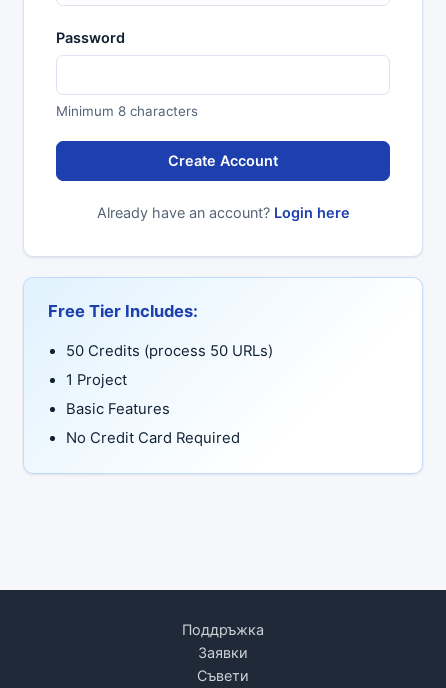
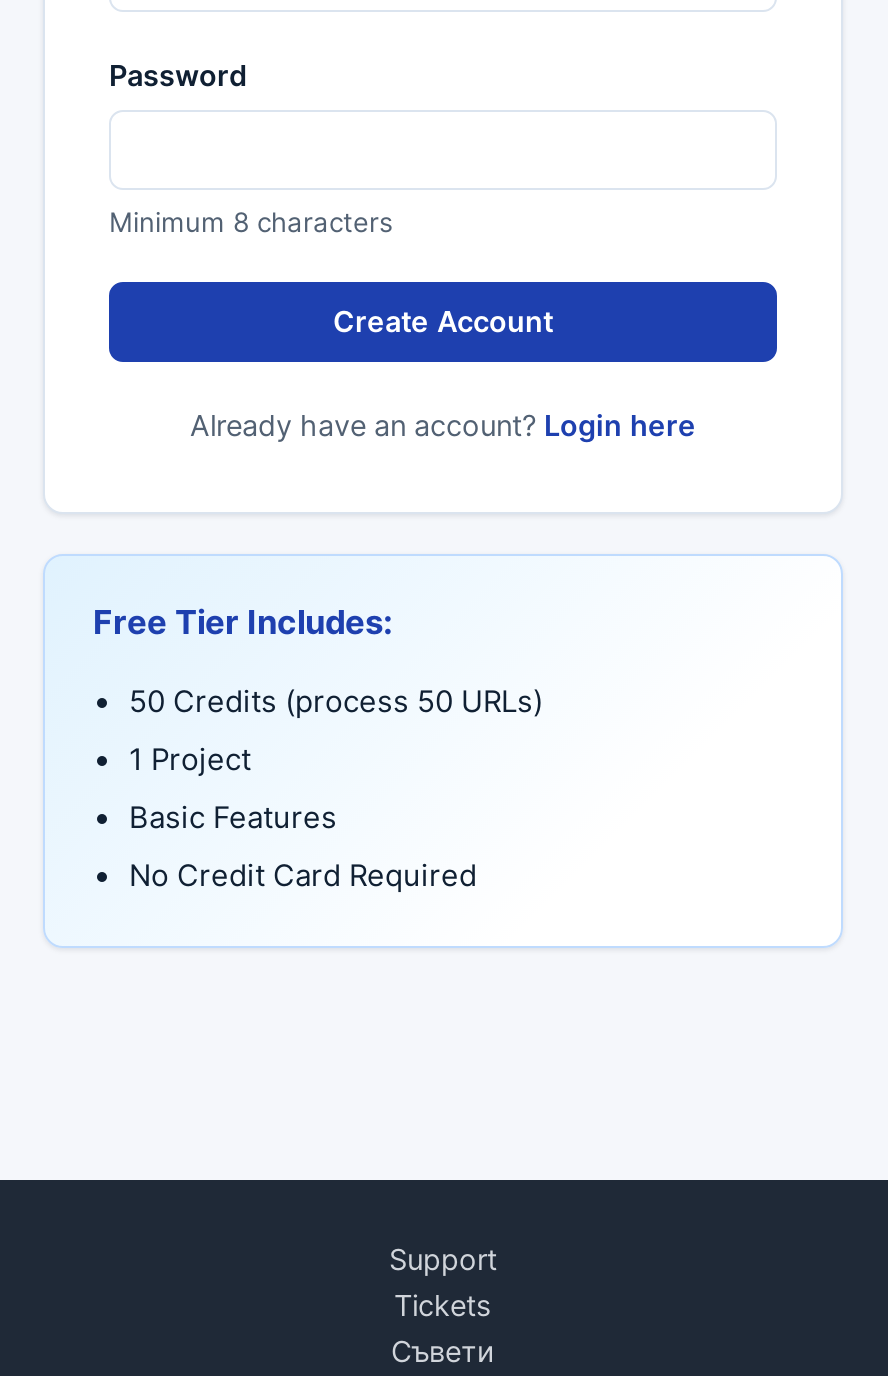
[182,621,264,661] Поддръжка | Заявки -> [389,1242,497,1322] Support | Tickets

